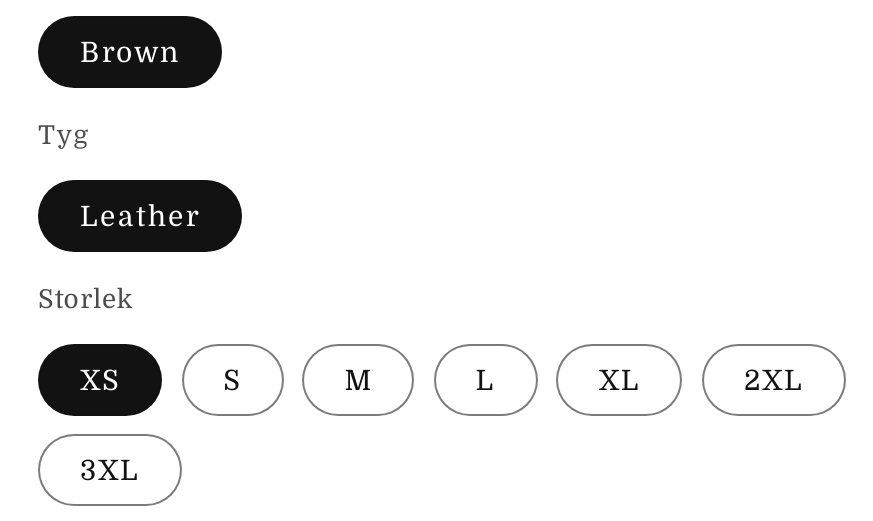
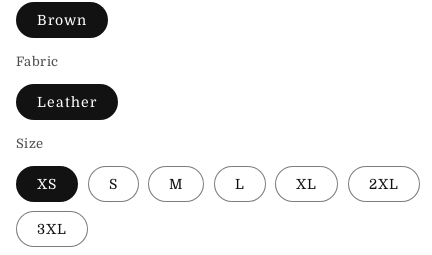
[38,119,88,149] Tyg -> [16,53,58,68] Fabric
[38,283,134,313] Storlek -> [16,135,44,150] Size

